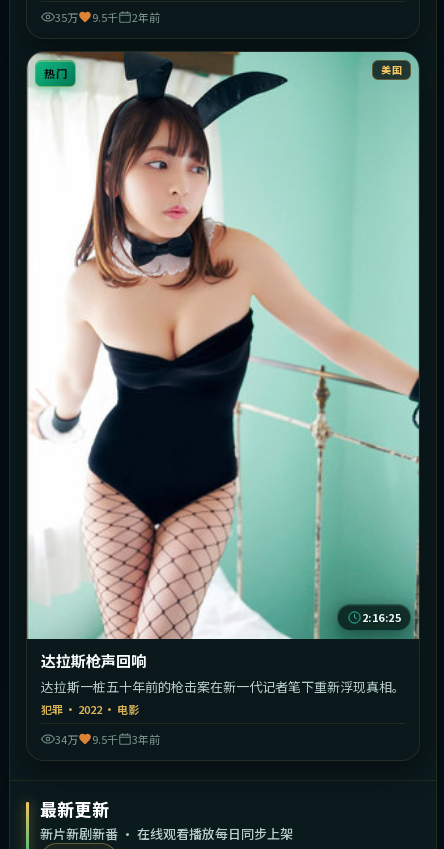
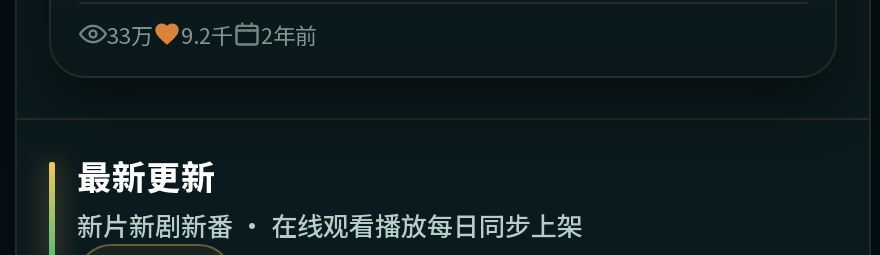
[55,9,78,25] 35万 -> [107,19,153,51] 33万
[92,9,118,25] 9.5千 -> [181,19,233,51] 9.2千
[26,51,420,640] [image] | 热门 | 美国 -> none
[41,609,405,747] 2:16:25 | 达拉斯枪声回响 | 达拉斯一桩五十年前的枪击案在新一代记者笔下重新浮现真相。 | 犯罪· 2022 ·电影 | 34万 | 9.5千 | 3年前 -> none

